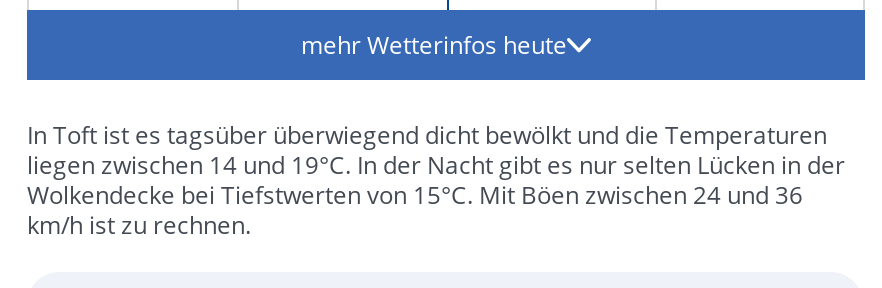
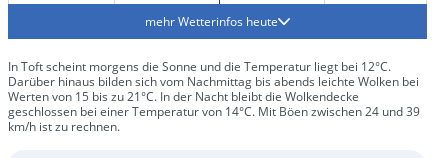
[27,118,845,212] In Toft ist es tagsüber überwiegend dicht bewölkt und die Temperaturen | liegen zwischen 14 und 19°C. In der Nacht gibt es nur selten Lücken in der | Wolkendecke bei Tiefstwerten von 15°C. Mit Böen zwischen 24 und 36 -> [8,58,420,120] In Toft scheint morgens die Sonne und die Temperatur liegt bei 12°C. | Darüber hinaus bilden sich vom Nachmittag bis abends leichte Wolken bei | Werten von 15 bis zu 21°C. In der Nacht bleibt die Wolkendecke | geschlossen bei einer Temperatur von 14°C. Mit Böen zwischen 24 und 39

